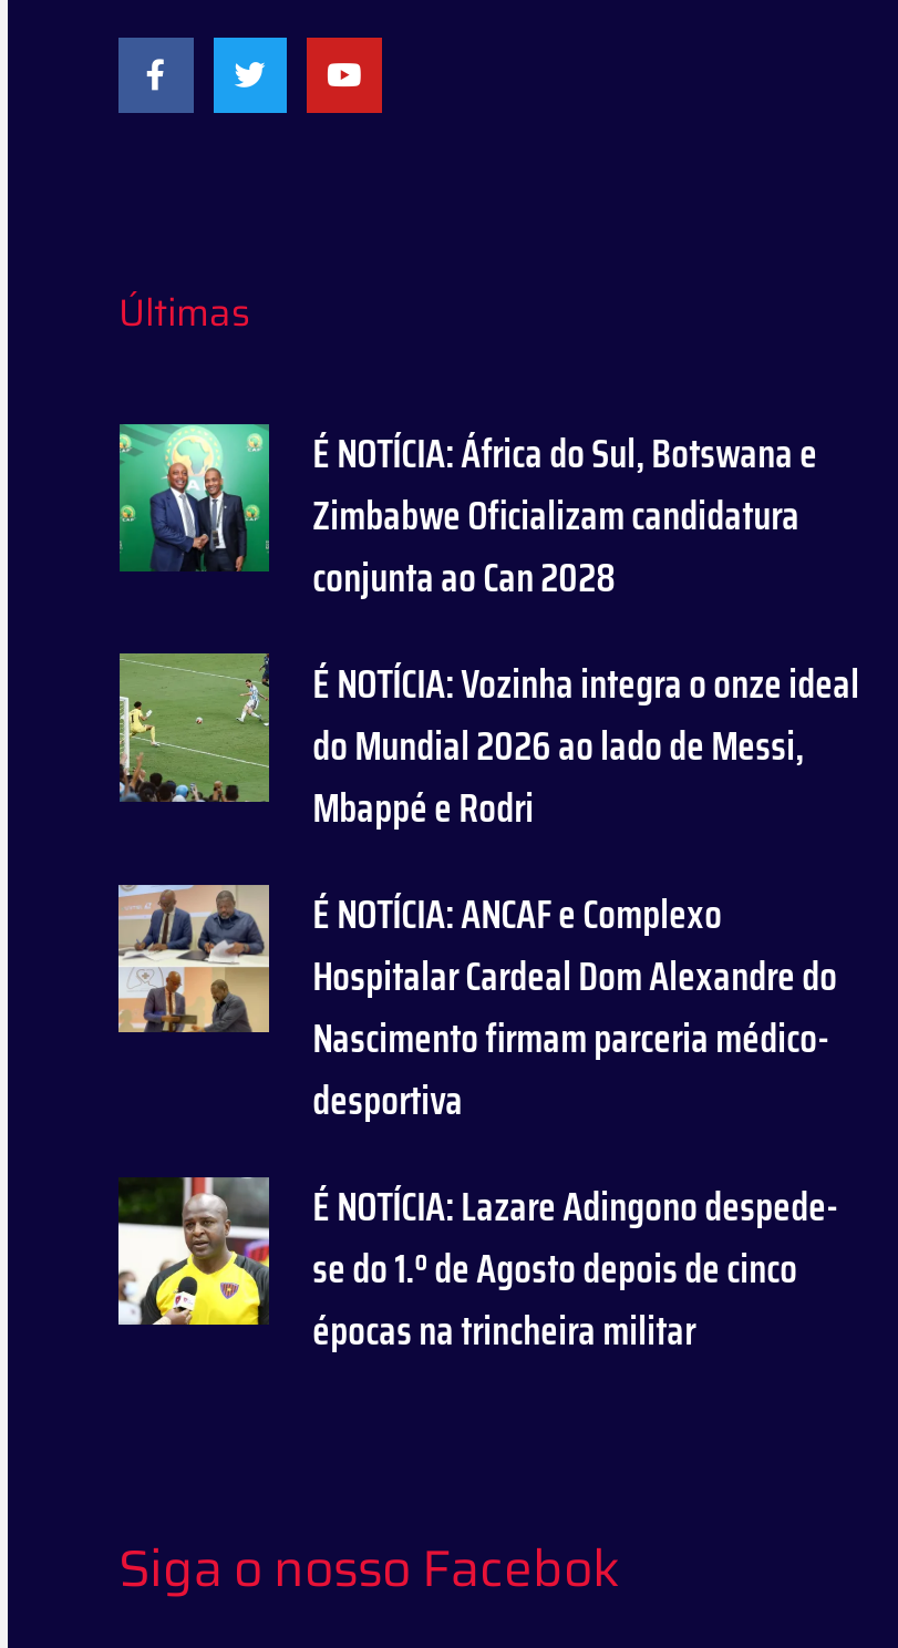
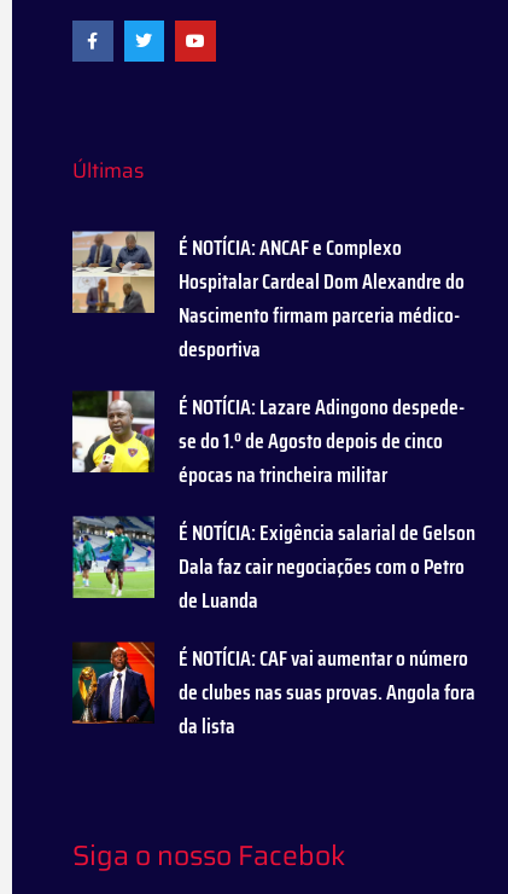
[118,423,859,840] [image] | É NOTÍCIA: África do Sul, Botswana e | Zimbabwe Oficializam candidatura | conjunta ao Can 2028 | É NOTÍCIA: Vozinha integra o onze ideal | do Mundial 2026 ao lado de Messi, | Mbappé e Rodri -> none
[116,651,271,804] [image] -> none
moved [116,882,837,1362] -> [71,230,464,492]: [image] | É NOTÍCIA: ANCAF e Complexo | Hospitalar Cardeal Dom Alexandre do | Nascimento firmam parceria médico- | desportiva | É NOTÍCIA: Lazare Adingono despede- | se do 1.º de Agosto depois de cinco | épocas na trincheira militar
none -> [71,516,475,743] [image] | É NOTÍCIA: Exigência salarial de Gelson | Dala faz cair negociações com o Petro | de Luanda | É NOTÍCIA: CAF vai aumentar o número | de clubes nas suas provas. Angola fora | da lista
none -> [72,640,156,725] [image]

